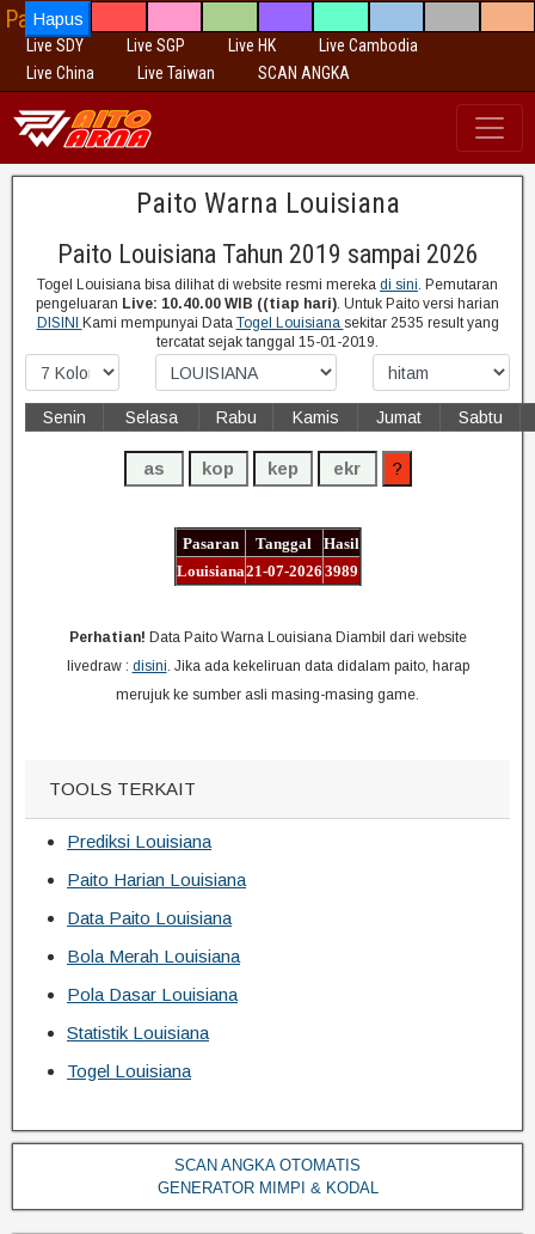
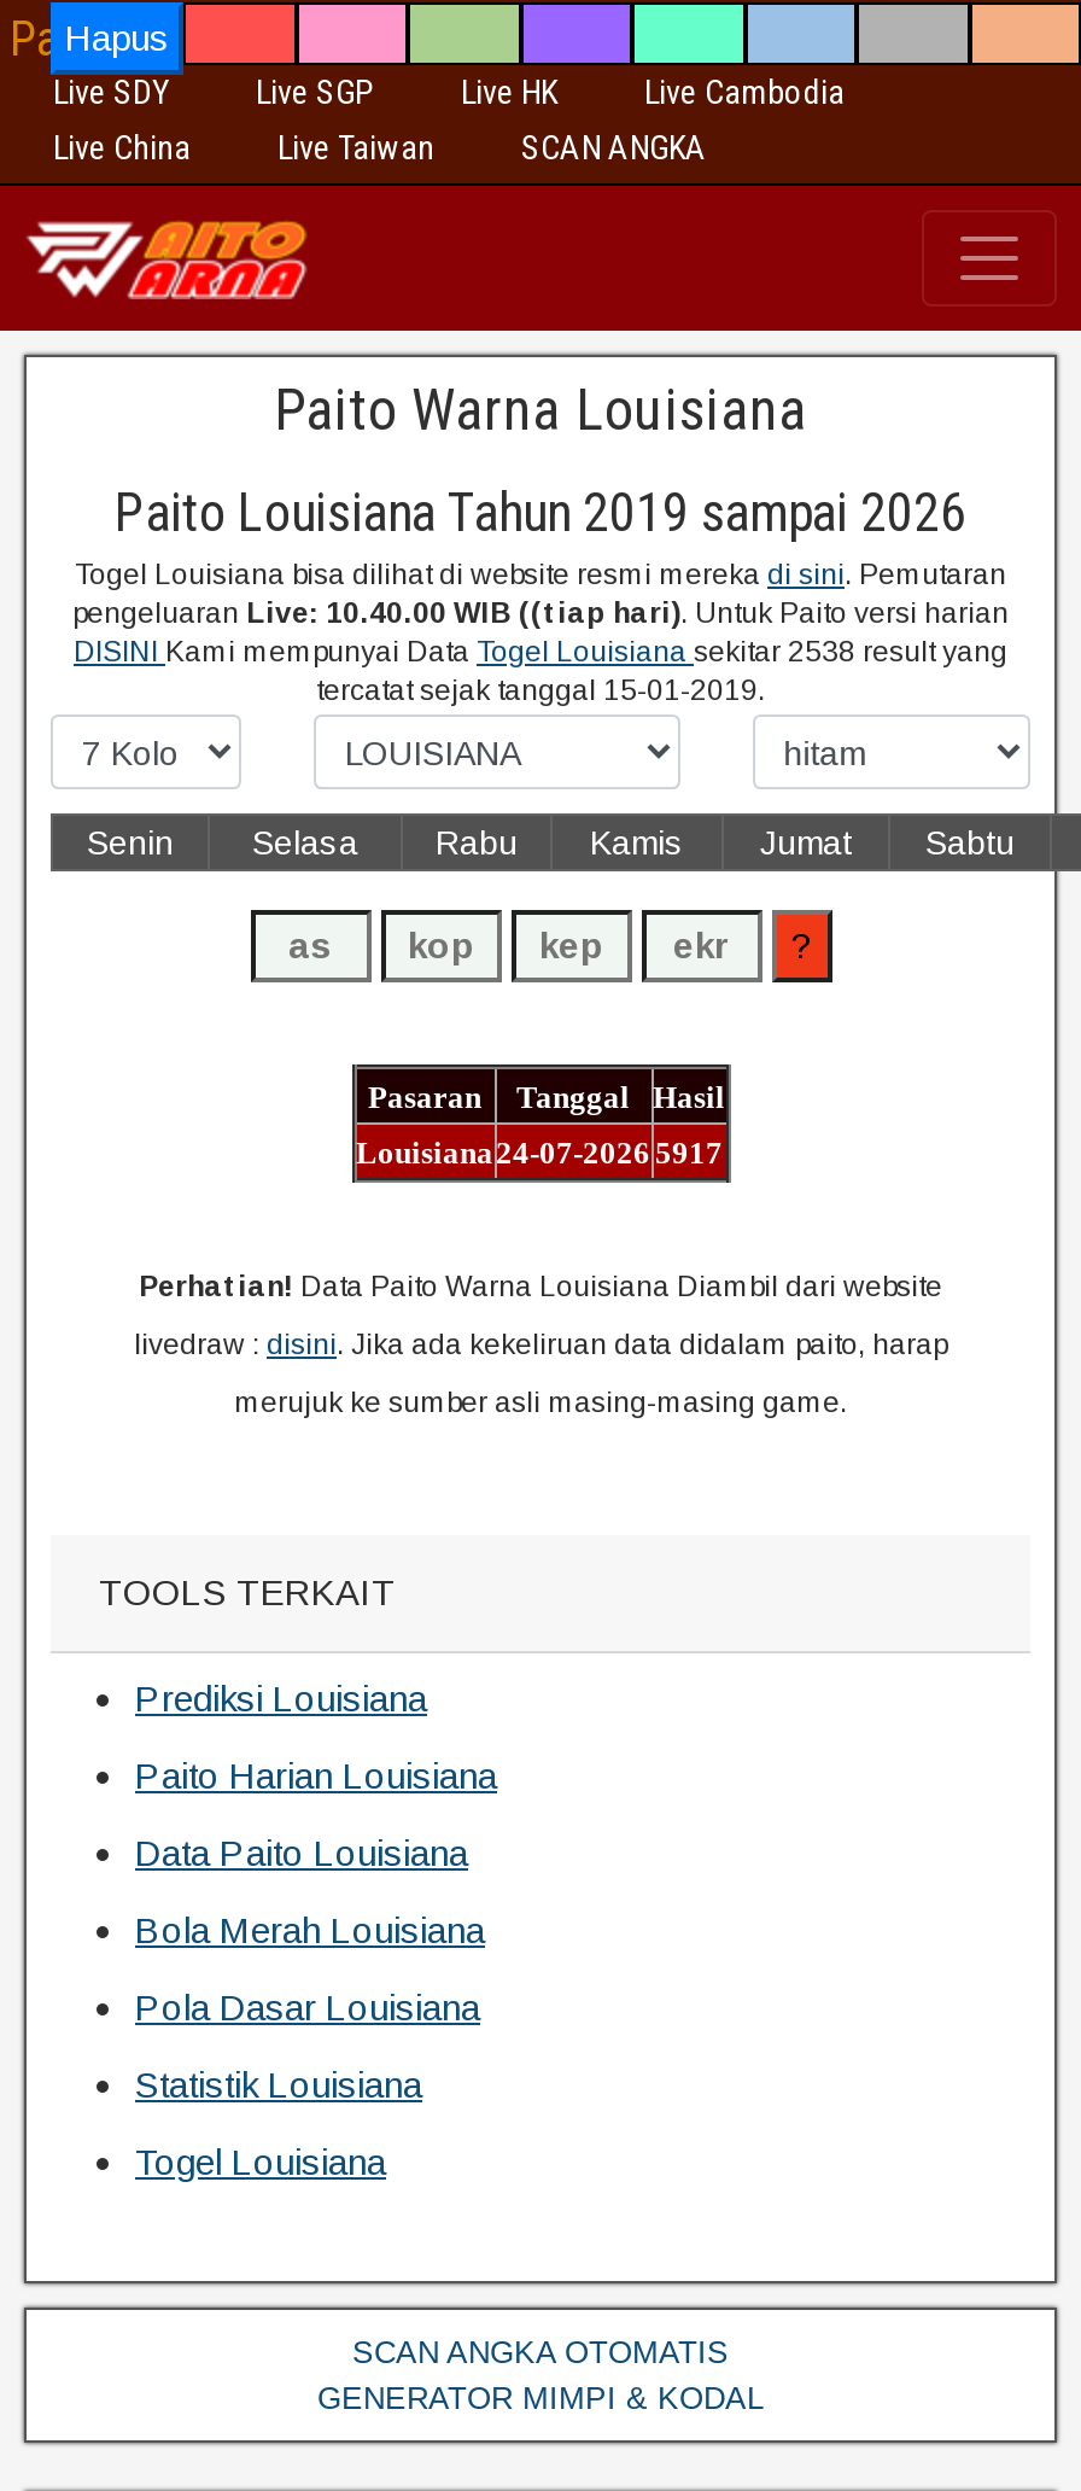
[36,314,499,331] DISINI Kami mempunyai Data Togel Louisiana sekitar 2535 result yang -> [74,635,1007,669] DISINI Kami mempunyai Data Togel Louisiana sekitar 2538 result yang
[176,562,358,580] Louisiana21-07-2026 3989 -> [356,1134,723,1171] Louisiana24-07-2026 5917

